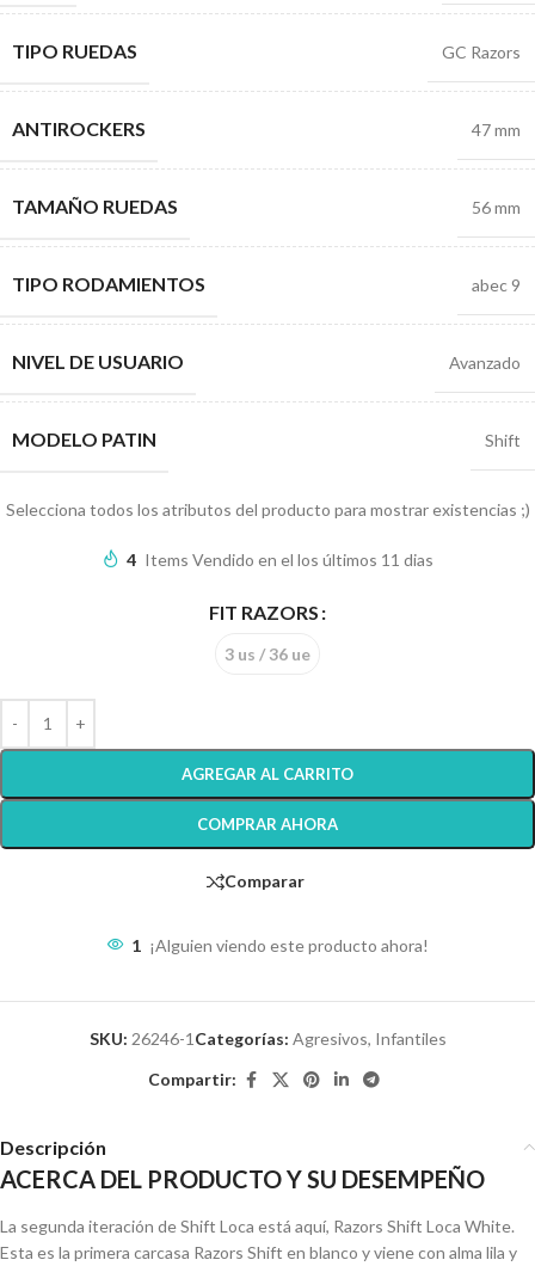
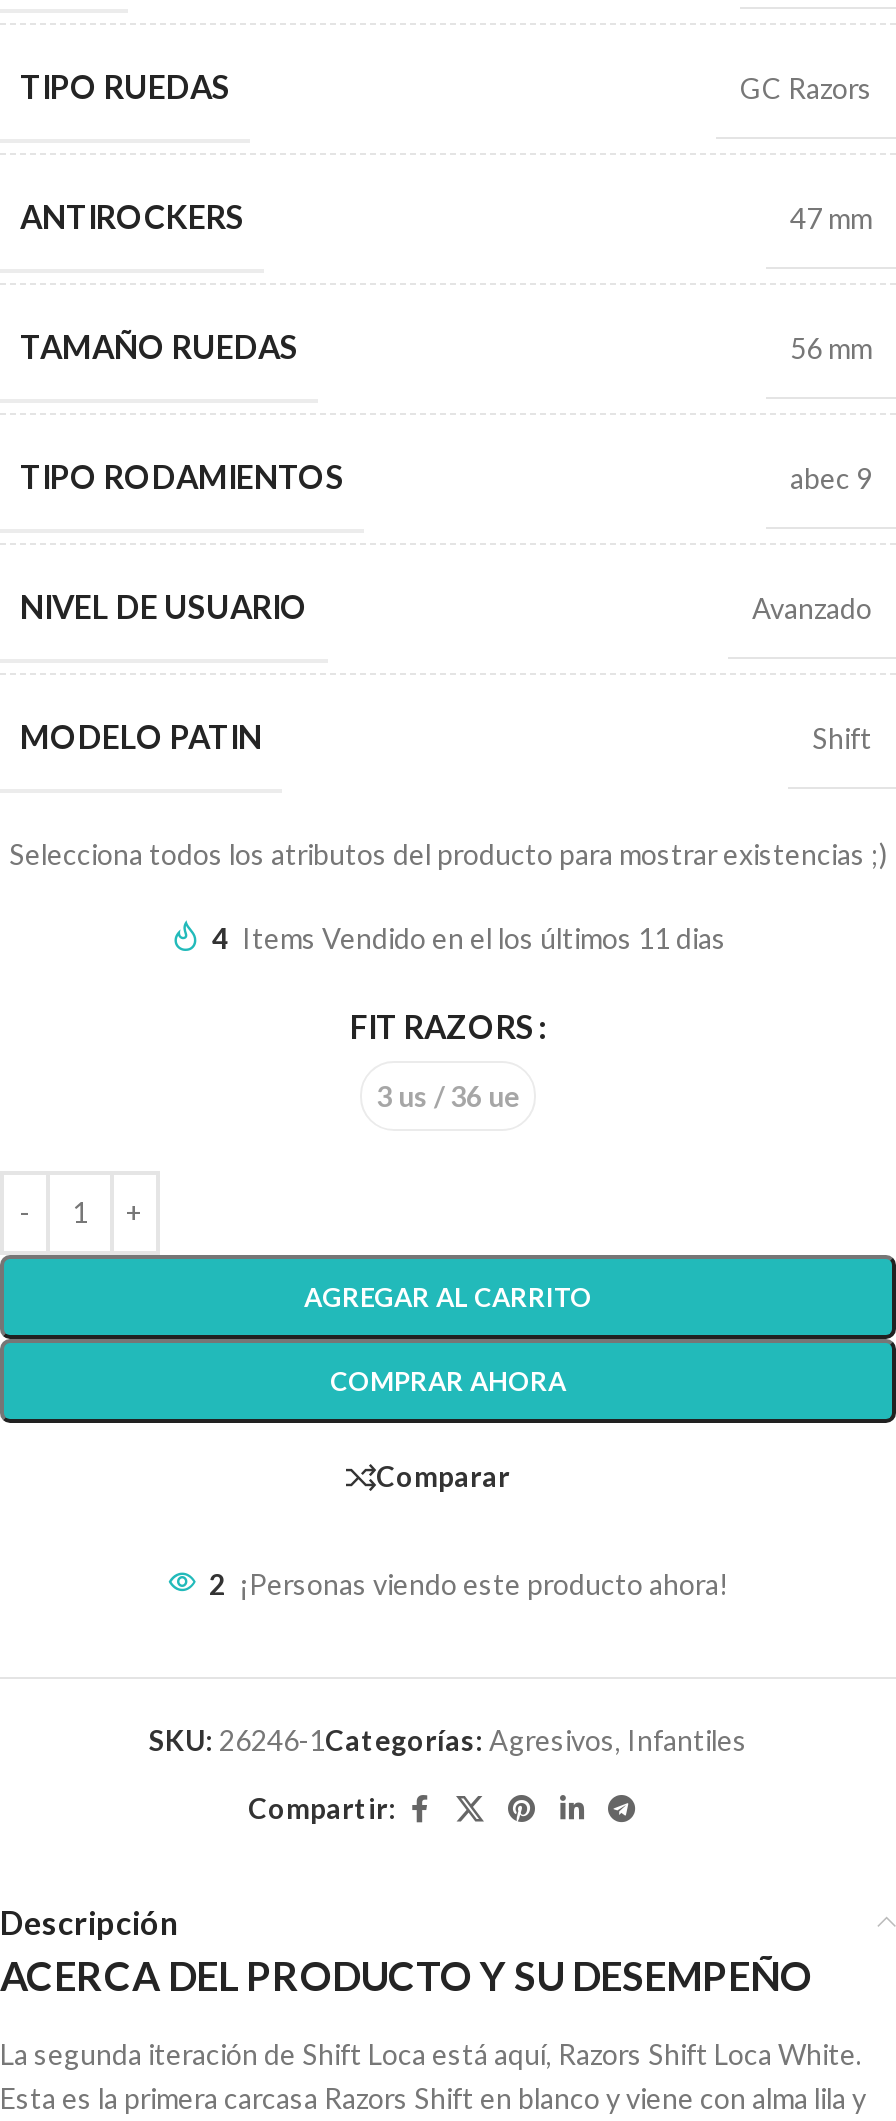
[131,935,429,955] 1 ¡Alguien viendo este producto ahora! -> [209,1566,729,1600] 2 ¡Personas viendo este producto ahora!

